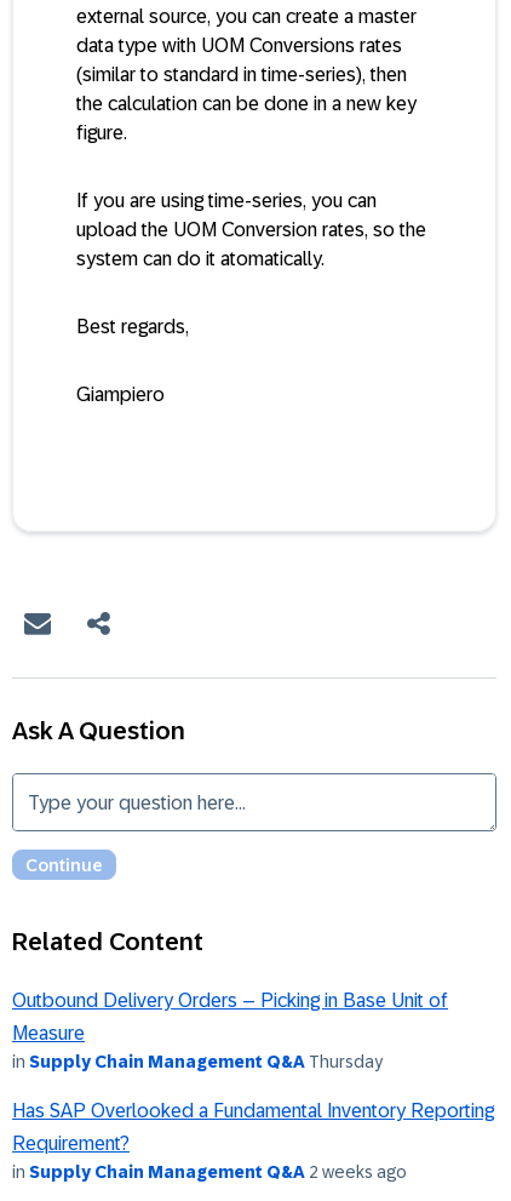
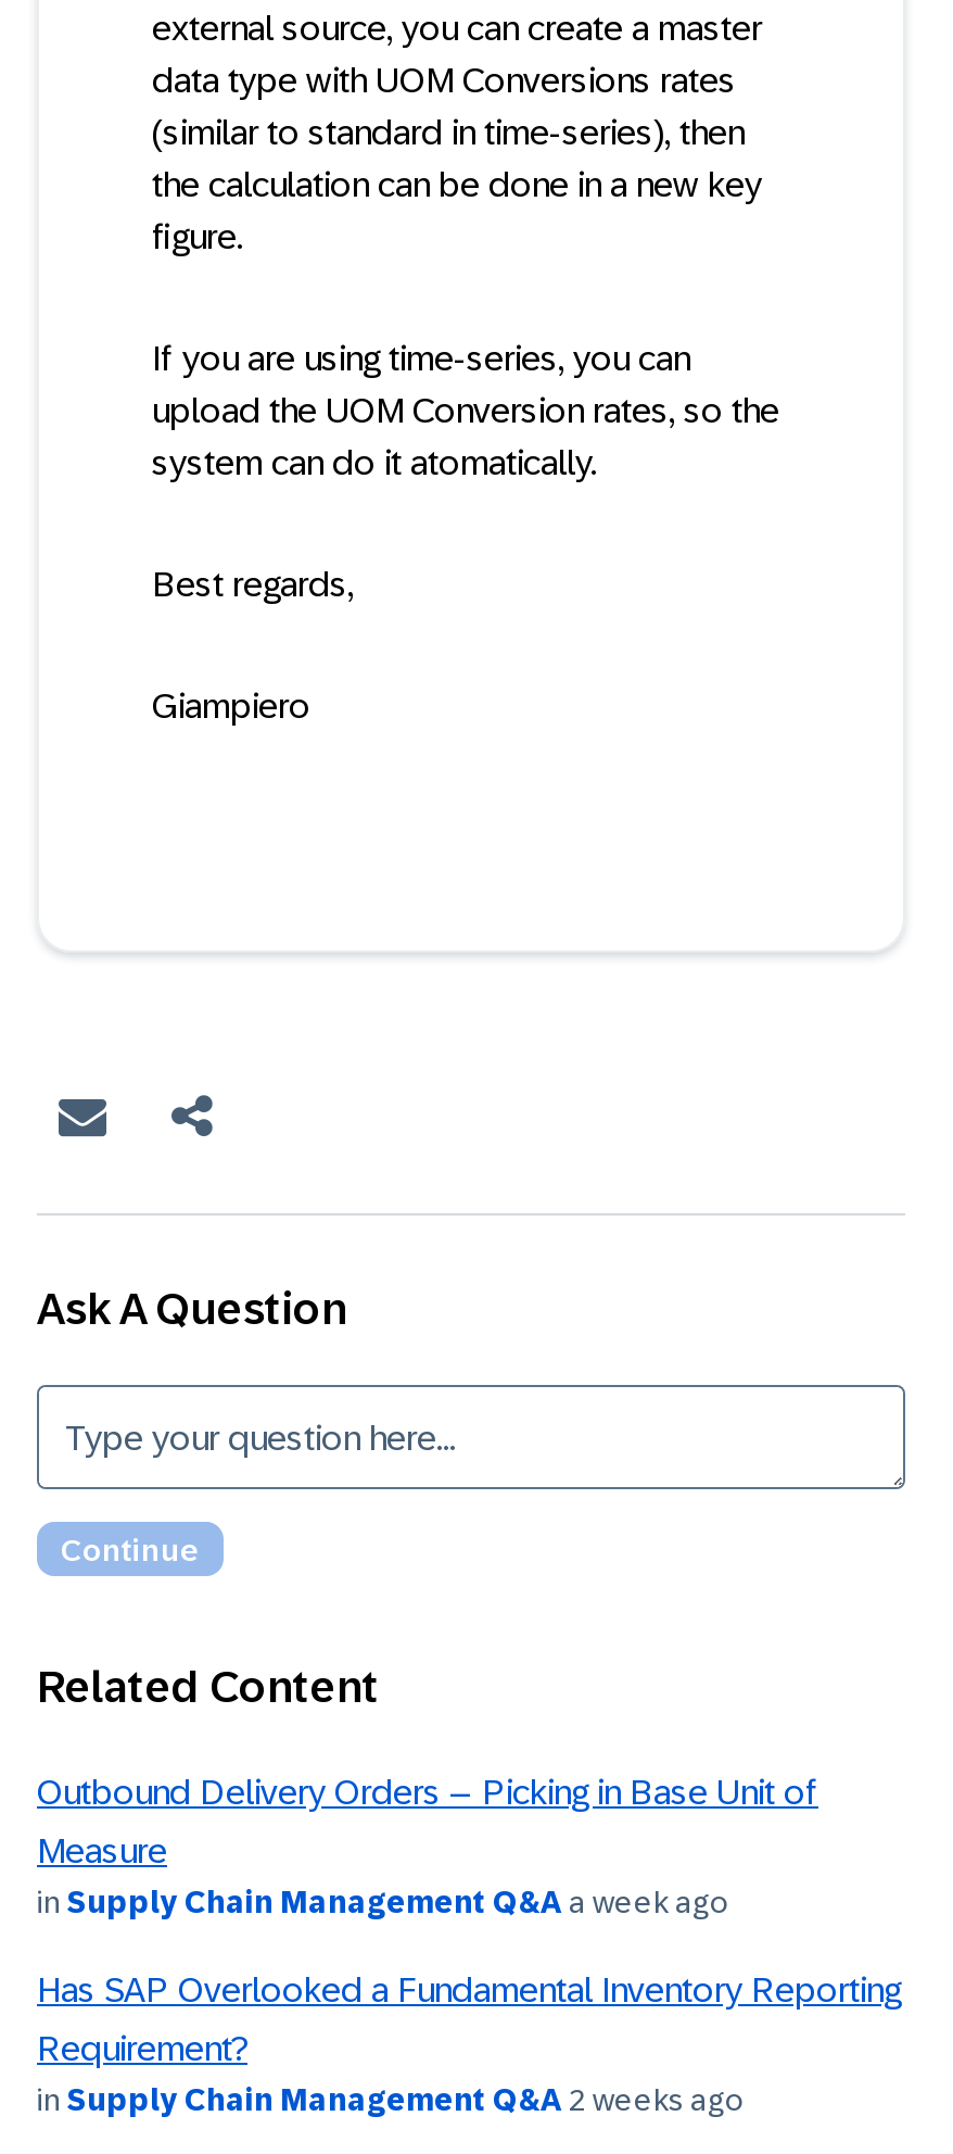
[12,1052,383,1072] in Supply Chain Management Q&A Thursday -> [37,1885,729,1920] in Supply Chain Management Q&A a week ago

